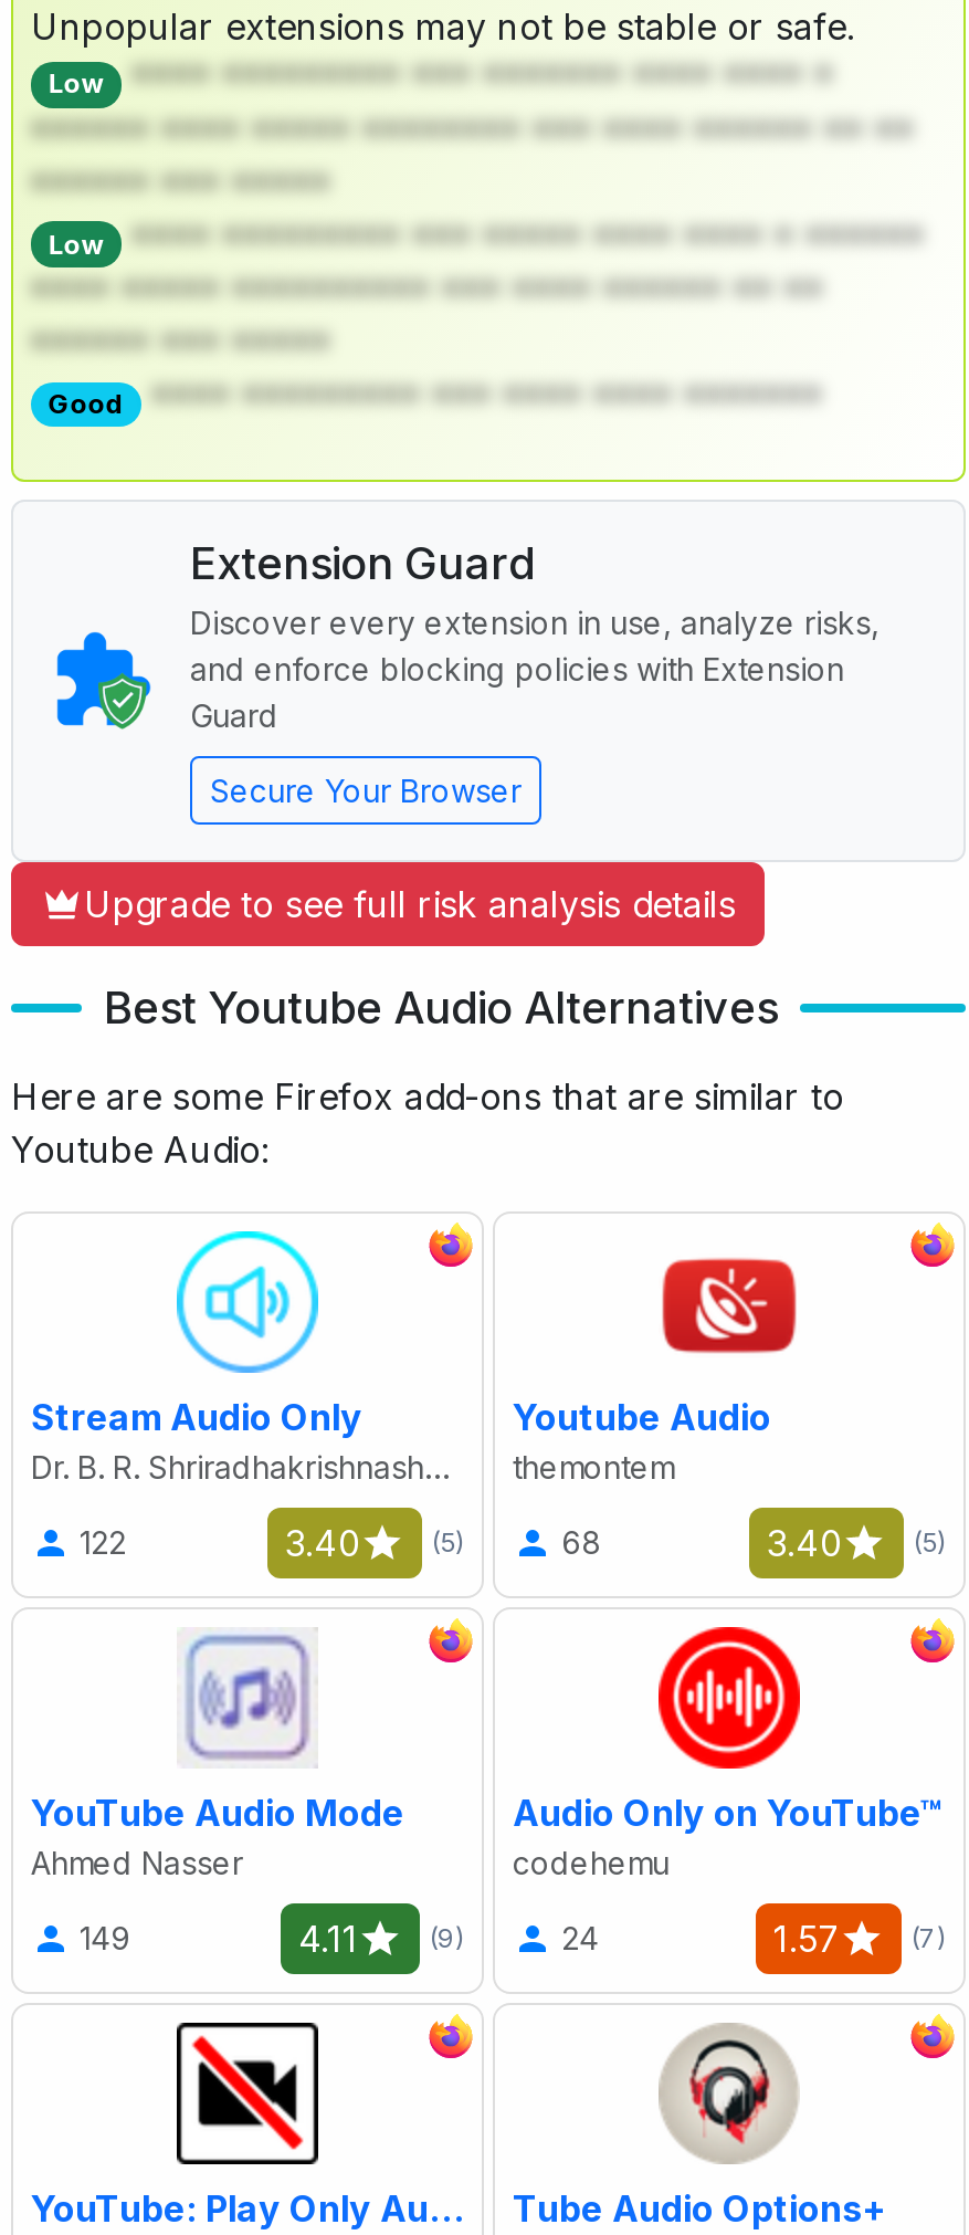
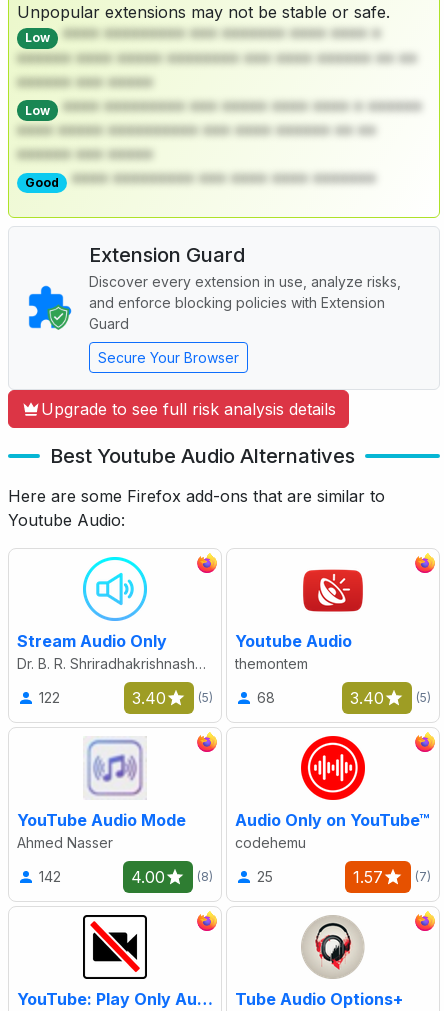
[80,1920,130,1958] 149 -> [39,868,61,885] 142
[298,1917,358,1961] 4.11 -> [131,867,165,887] 4.00
[429,1921,464,1954] (9) -> [197,869,213,884] (8)
[561,1920,599,1958] 24 -> [257,868,273,885] 25

